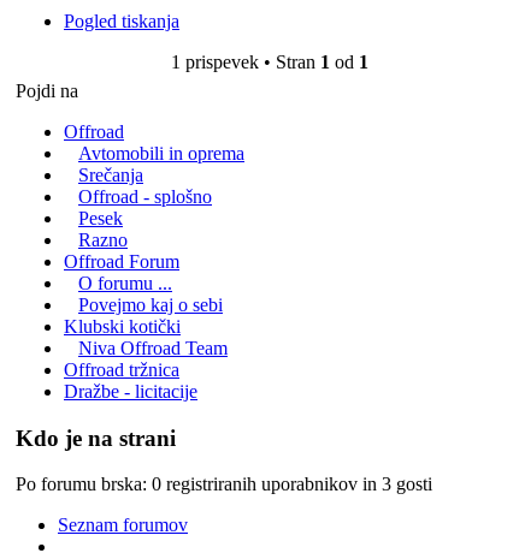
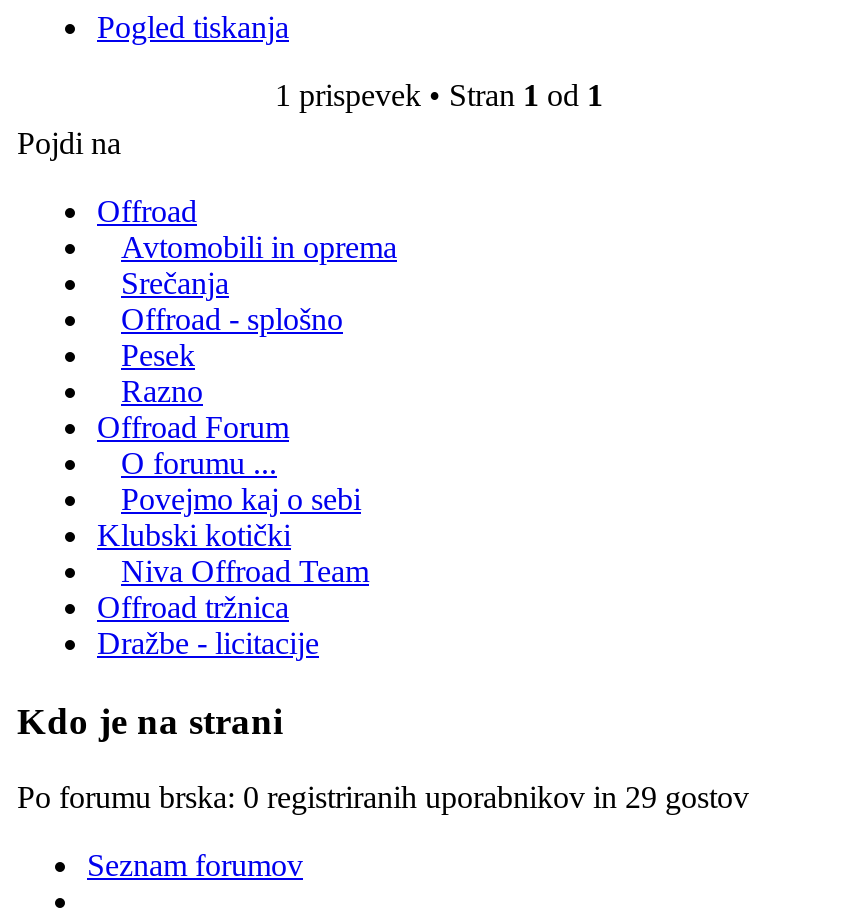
[16,474,432,495] Po forumu brska: 0 registriranih uporabnikov in 3 gosti -> [17,781,749,815] Po forumu brska: 0 registriranih uporabnikov in 29 gostov

